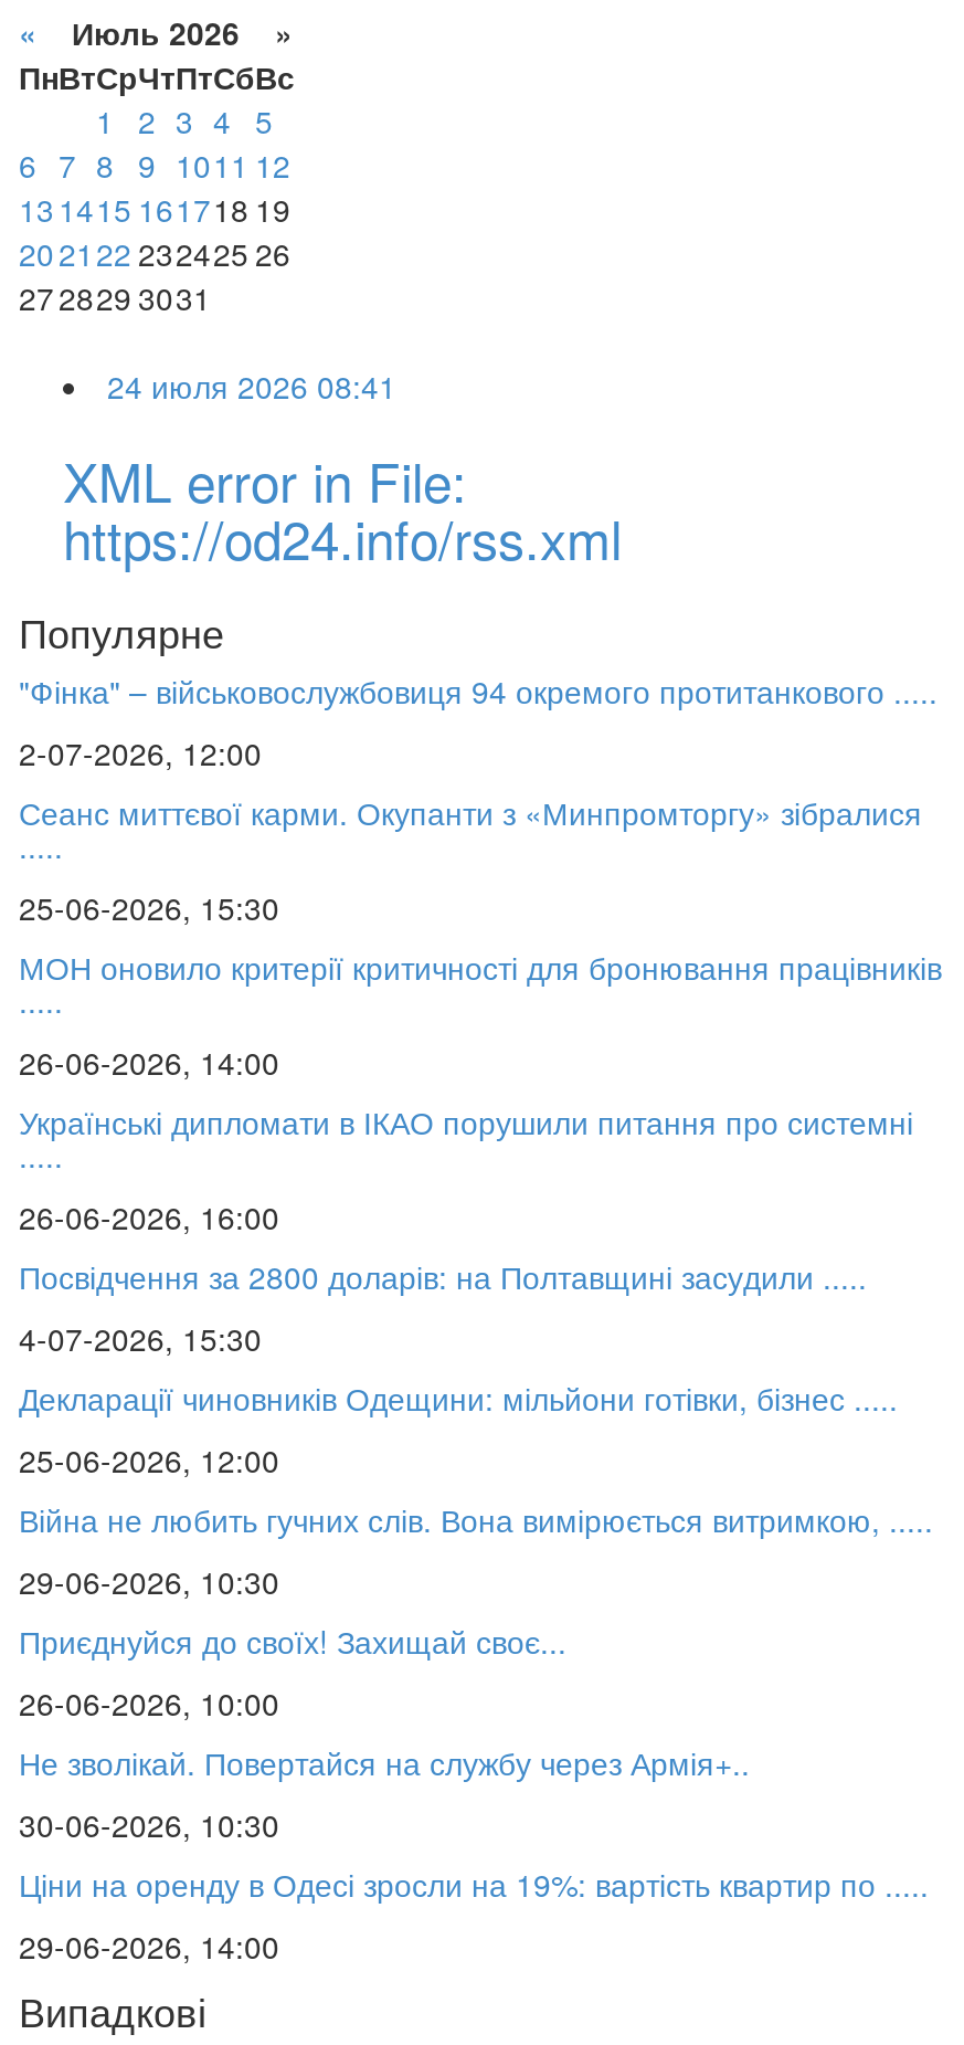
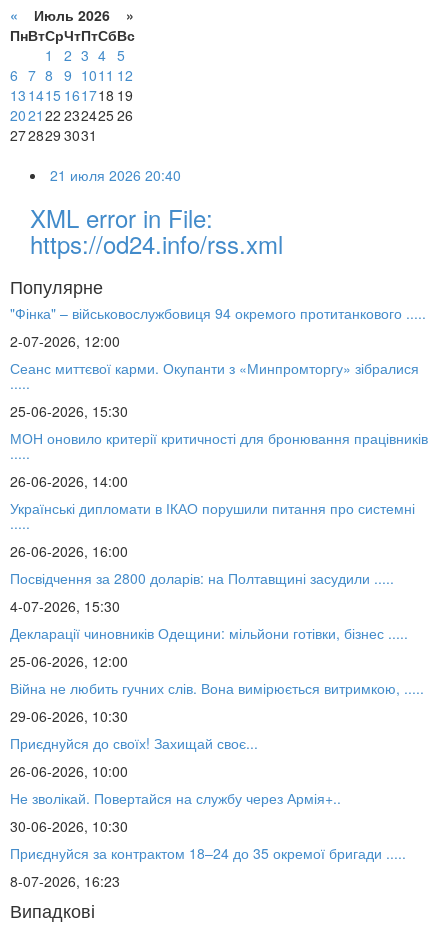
[107,363,396,408] 24 июля 2026 08:41 -> [50,165,181,185] 21 июля 2026 20:40
[19,1862,929,1968] Ціни на оренду в Одесі зросли на 19%: вартість квартир по ..... | 29-06-2026, 14:00 -> [10,843,406,891] Приєднуйся за контрактом 18–24 до 35 окремої бригади ..... | 8-07-2026, 16:23

